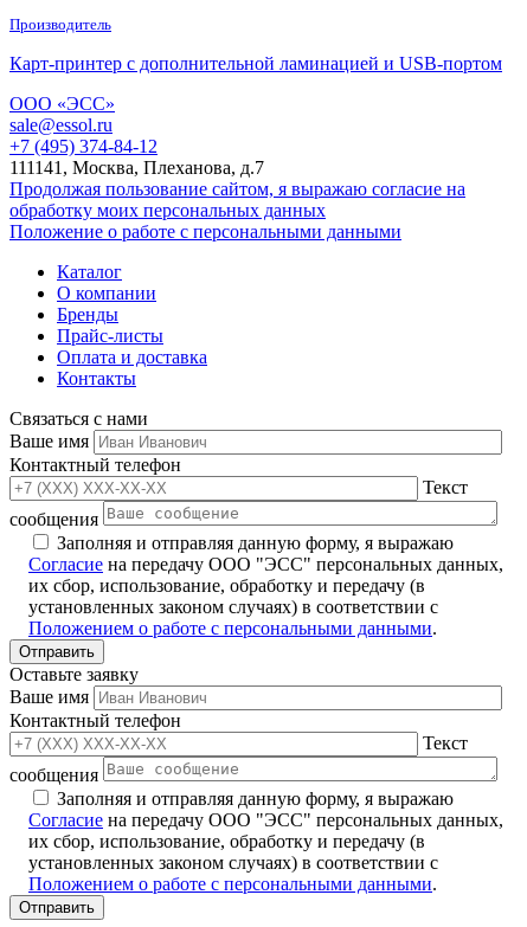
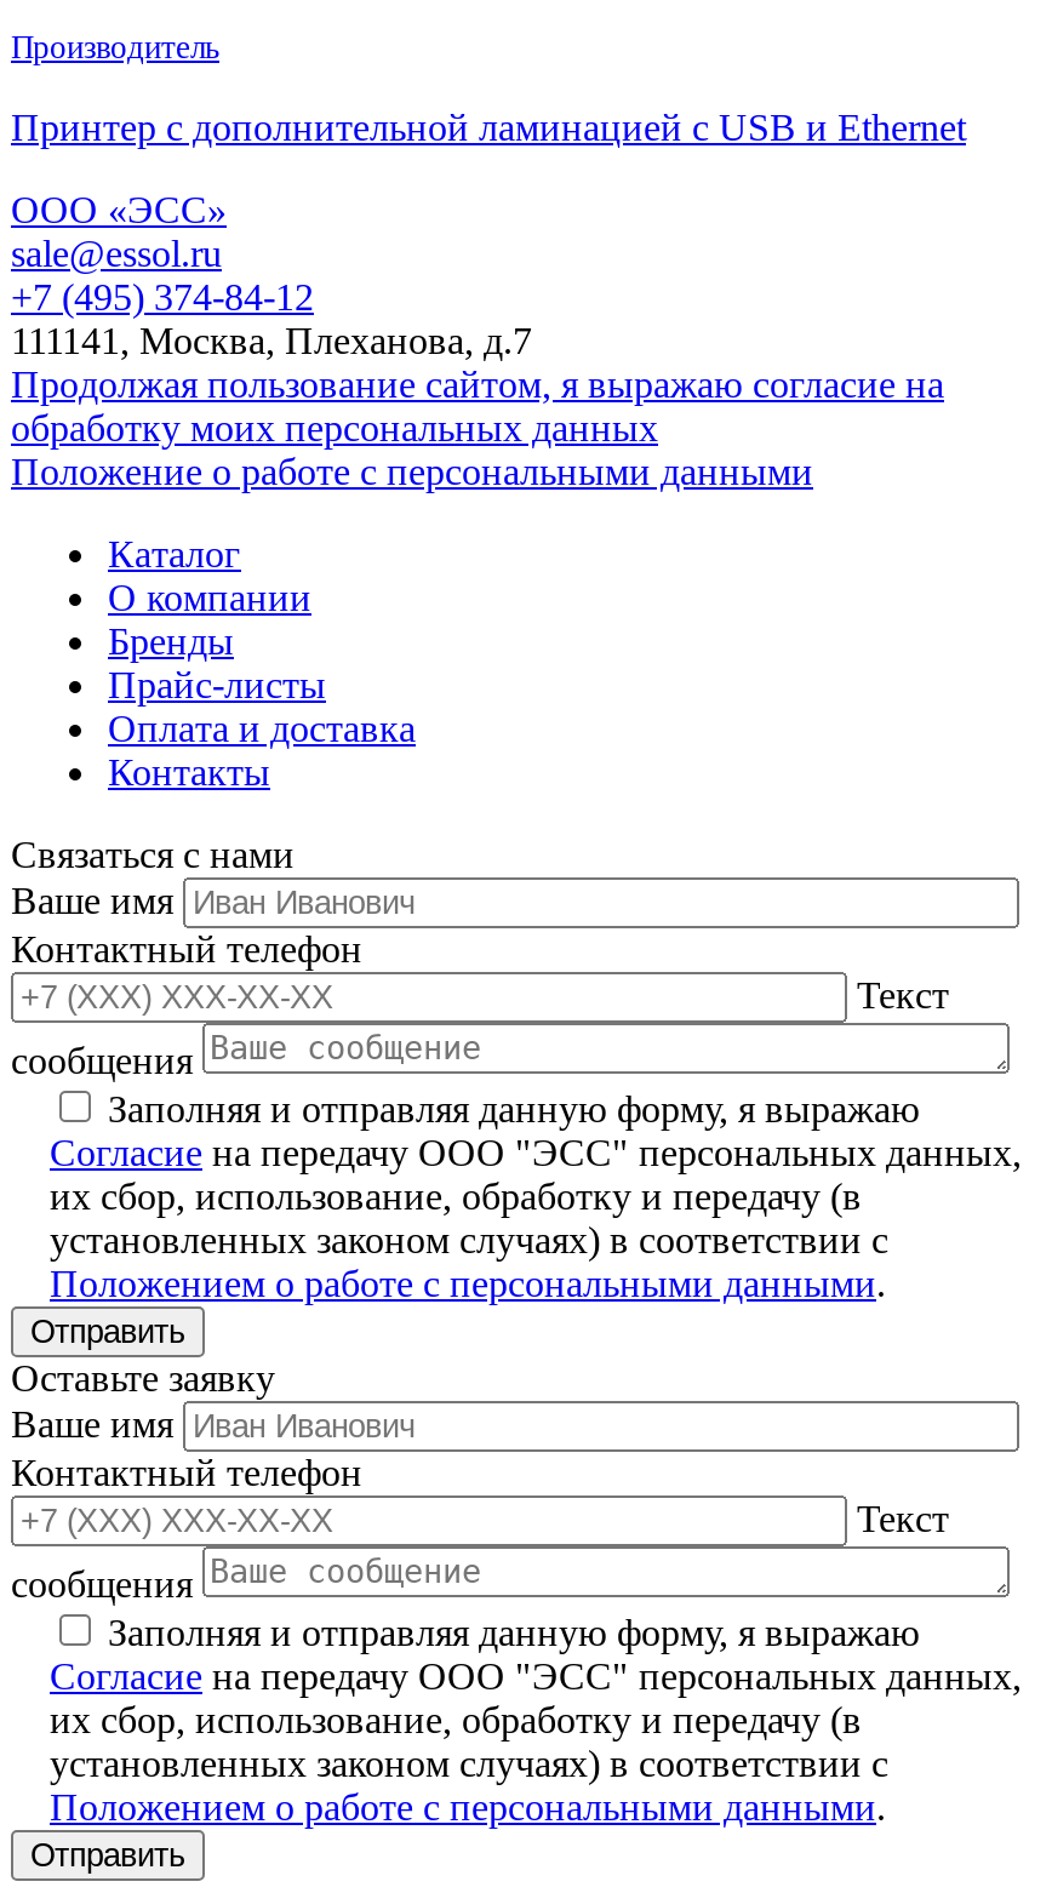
[9,53,502,73] Карт-принтер с дополнительной ламинацией и USB-портом -> [11,106,966,148] Принтер с дополнительной ламинацией с USB и Ethernet

